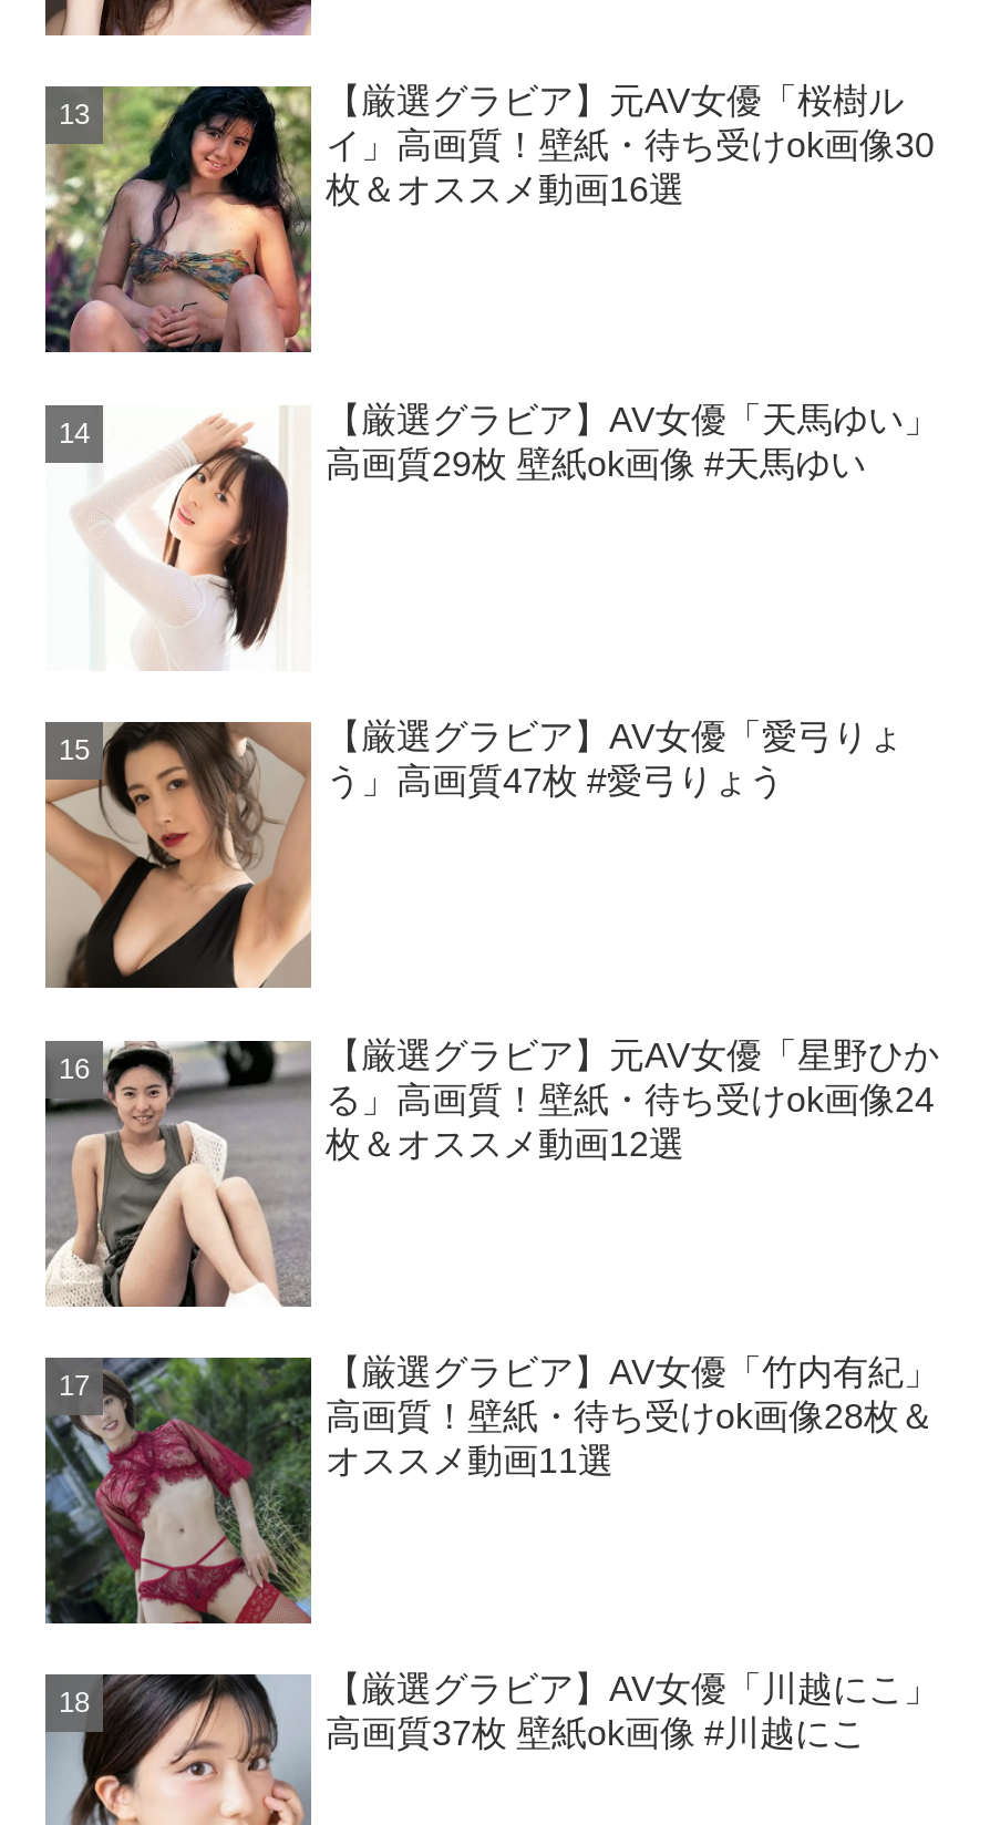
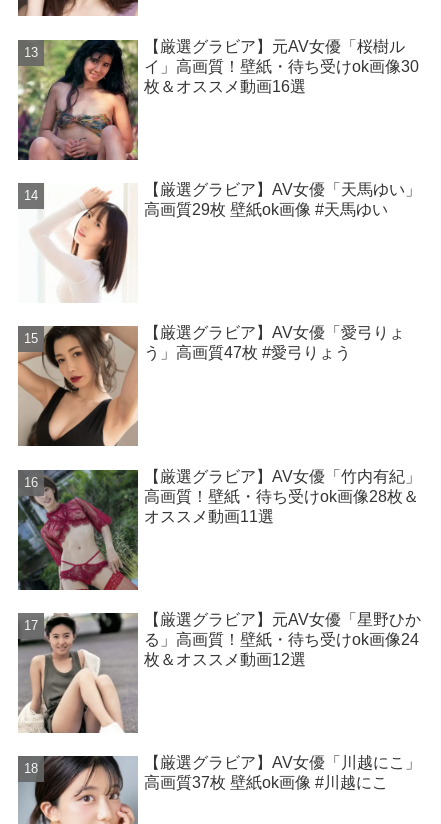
moved [43,1036,939,1309] -> [19,611,421,734]: [image] | 【厳選グラビア】元AV女優「星野ひか | る」高画質！壁紙・待ち受けok画像24 | 枚＆オススメ動画12選
moved [43,1353,939,1628] -> [17,468,421,592]: [image] | 【厳選グラビア】AV女優「竹内有紀」 | 高画質！壁紙・待ち受けok画像28枚＆ | オススメ動画11選

